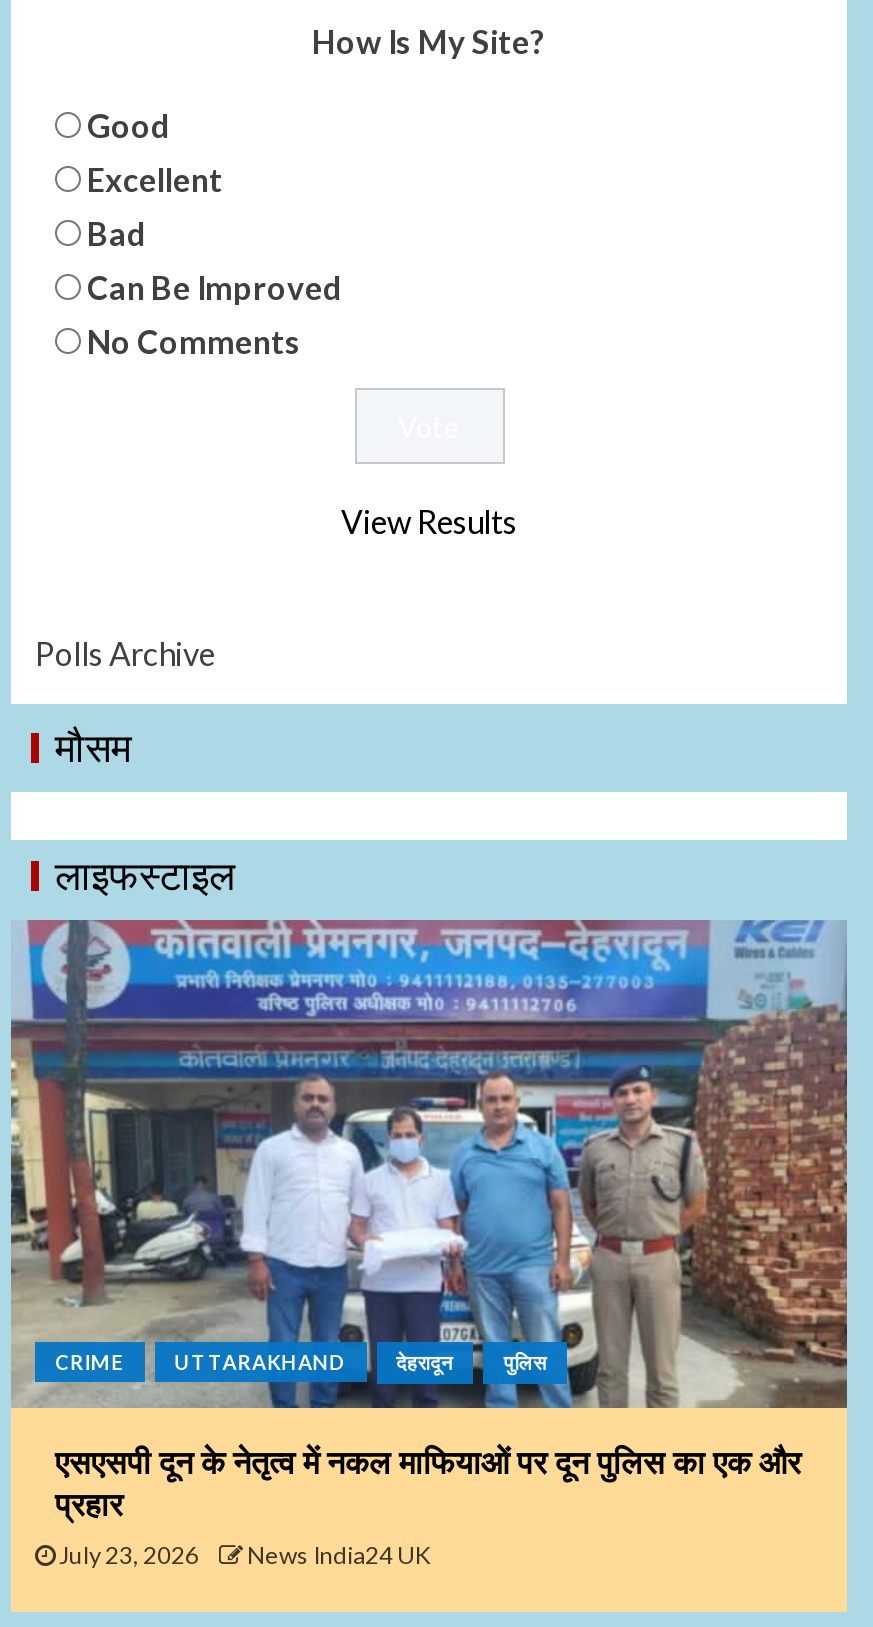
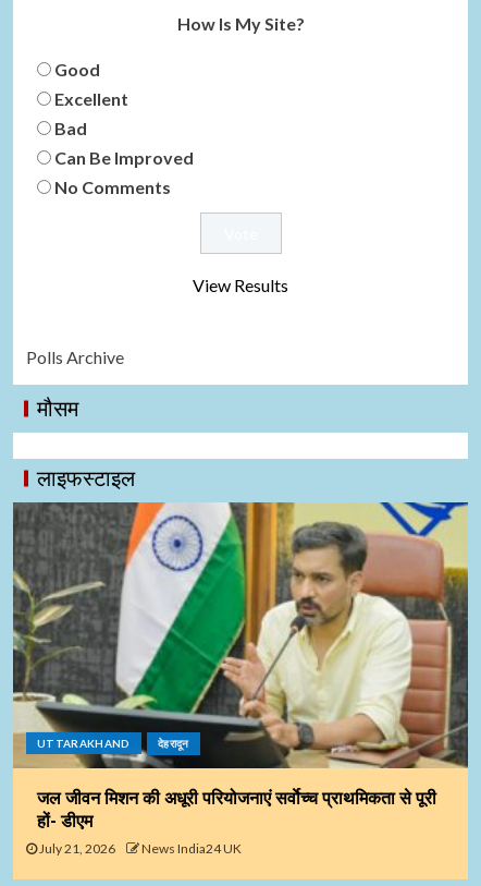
[11,918,849,1571] [image] | पुलिस | एसएसपी दून के नेतृत्व में नकल माफियाओं पर दून पुलिस का एक और | प्रहार | July 23, 2026 -> [12,501,469,857] [image] | जल जीवन मिशन की अधूरी परियोजनाएं सर्वाेच्च प्राथमिकता से पूरी | हों- डीएम | July 21, 2026
[55,1351,125,1375] CRIME -> none

